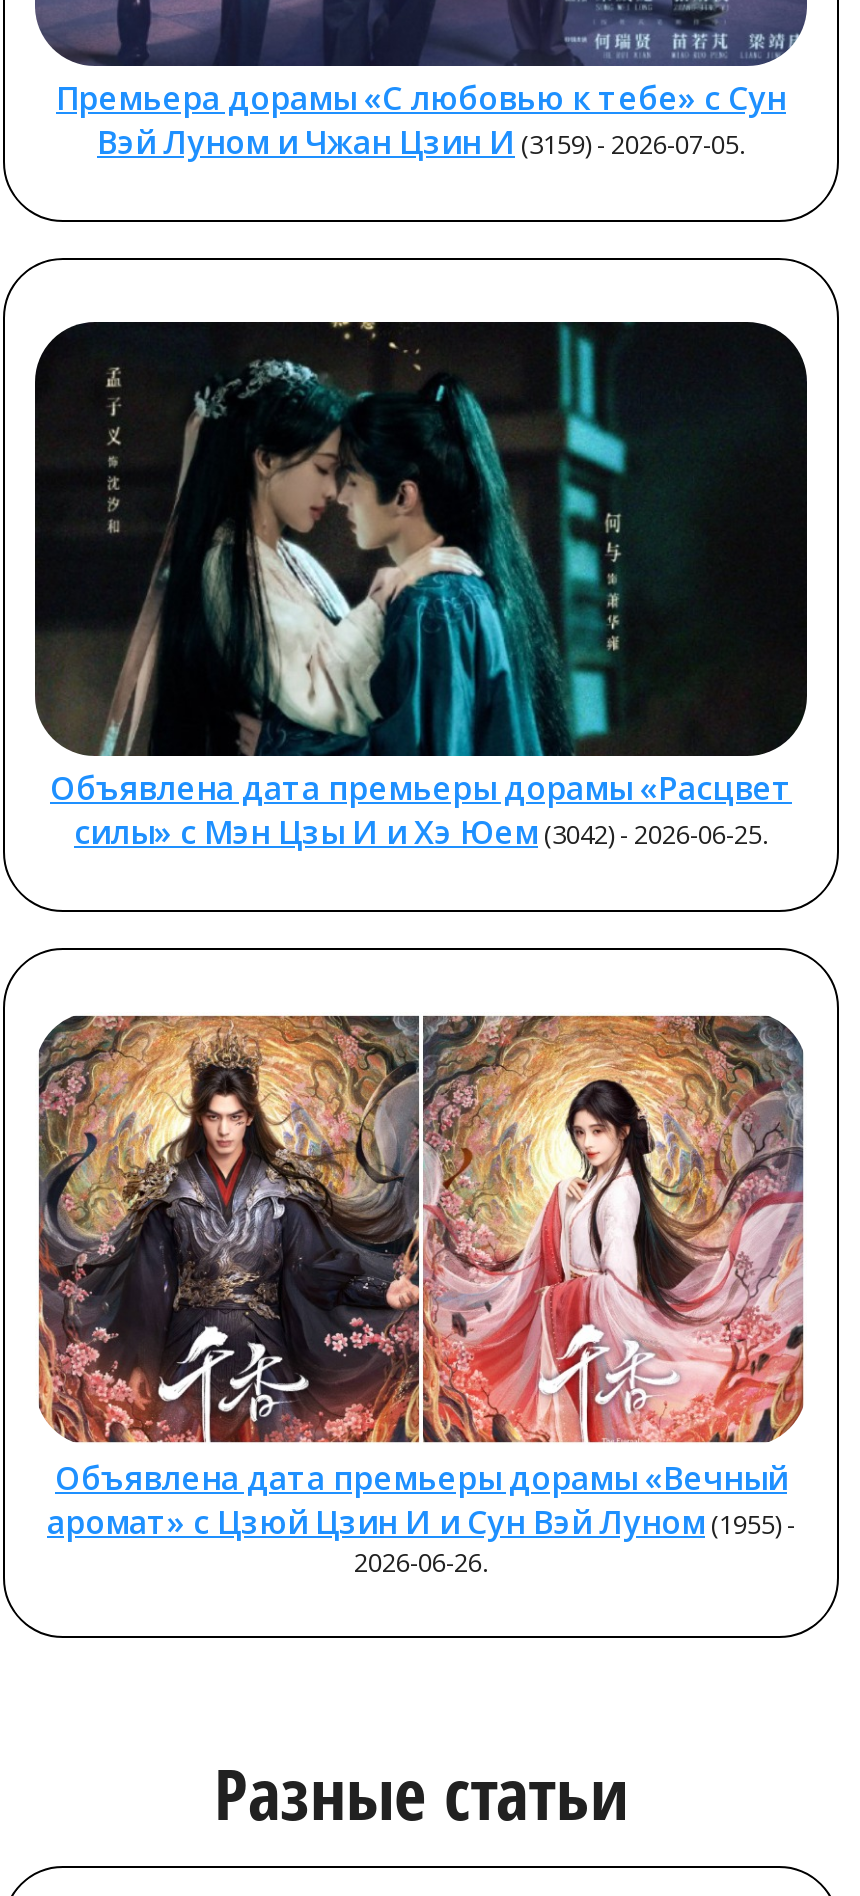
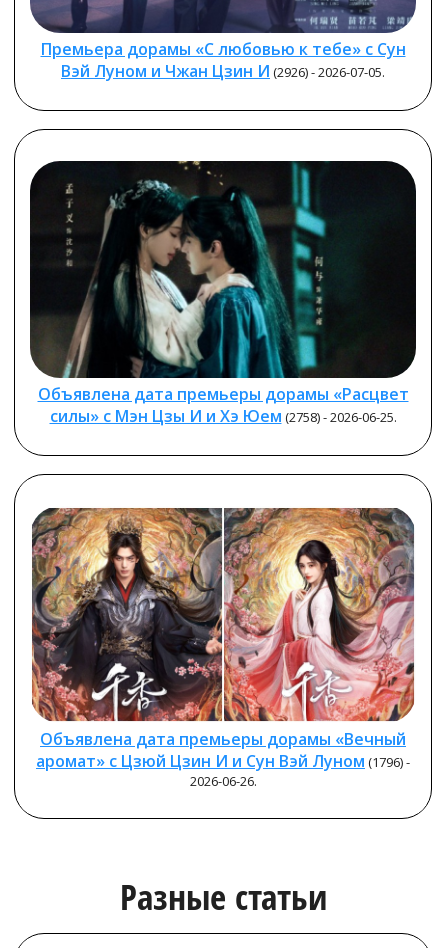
[97,120,745,164] Вэй Луном и Чжан Цзин И (3159) - 2026-07-05. -> [61,60,385,82] Вэй Луном и Чжан Цзин И (2926) - 2026-07-05.
[74,810,768,854] силы» с Мэн Цзы И и Хэ Юем (3042) - 2026-06-25. -> [49,405,396,427] силы» с Мэн Цзы И и Хэ Юем (2758) - 2026-06-25.
[47,1500,795,1544] аромат» с Цзюй Цзин И и Сун Вэй Луном (1955) - -> [36,750,410,772] аромат» с Цзюй Цзин И и Сун Вэй Луном (1796) -

